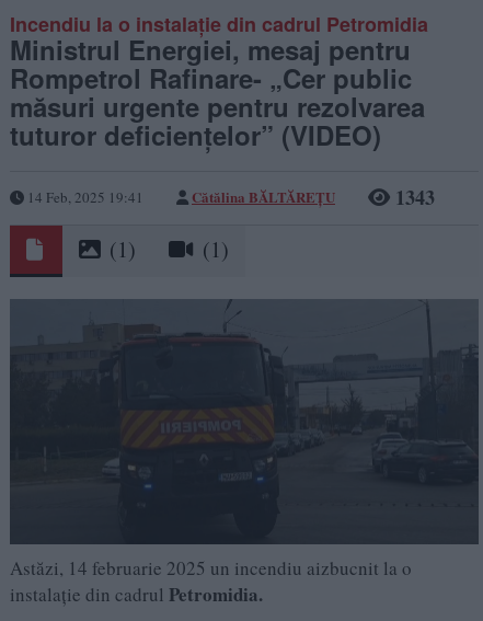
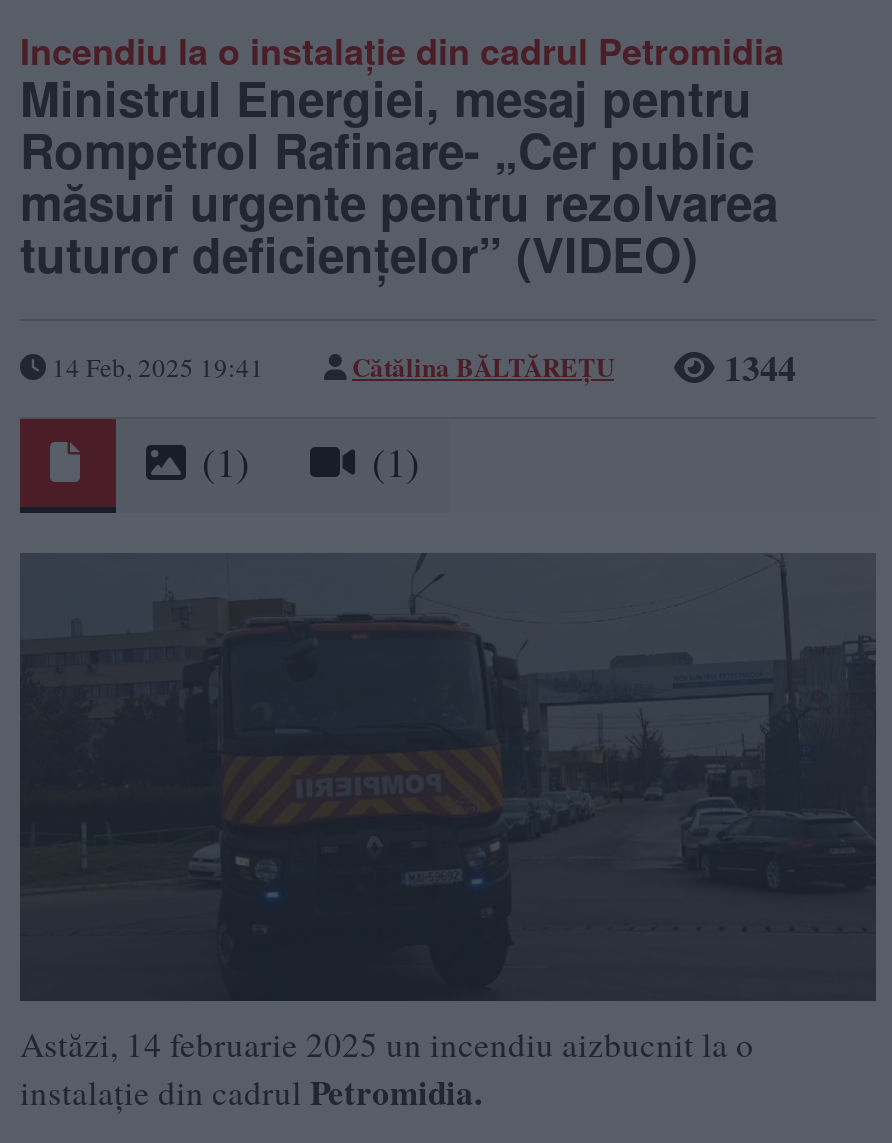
[390,182,435,211] 1343 -> [714,340,796,392] 1344

